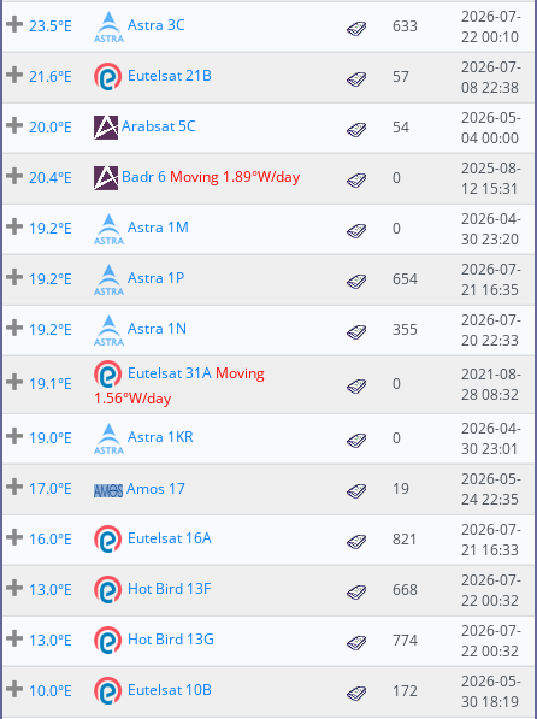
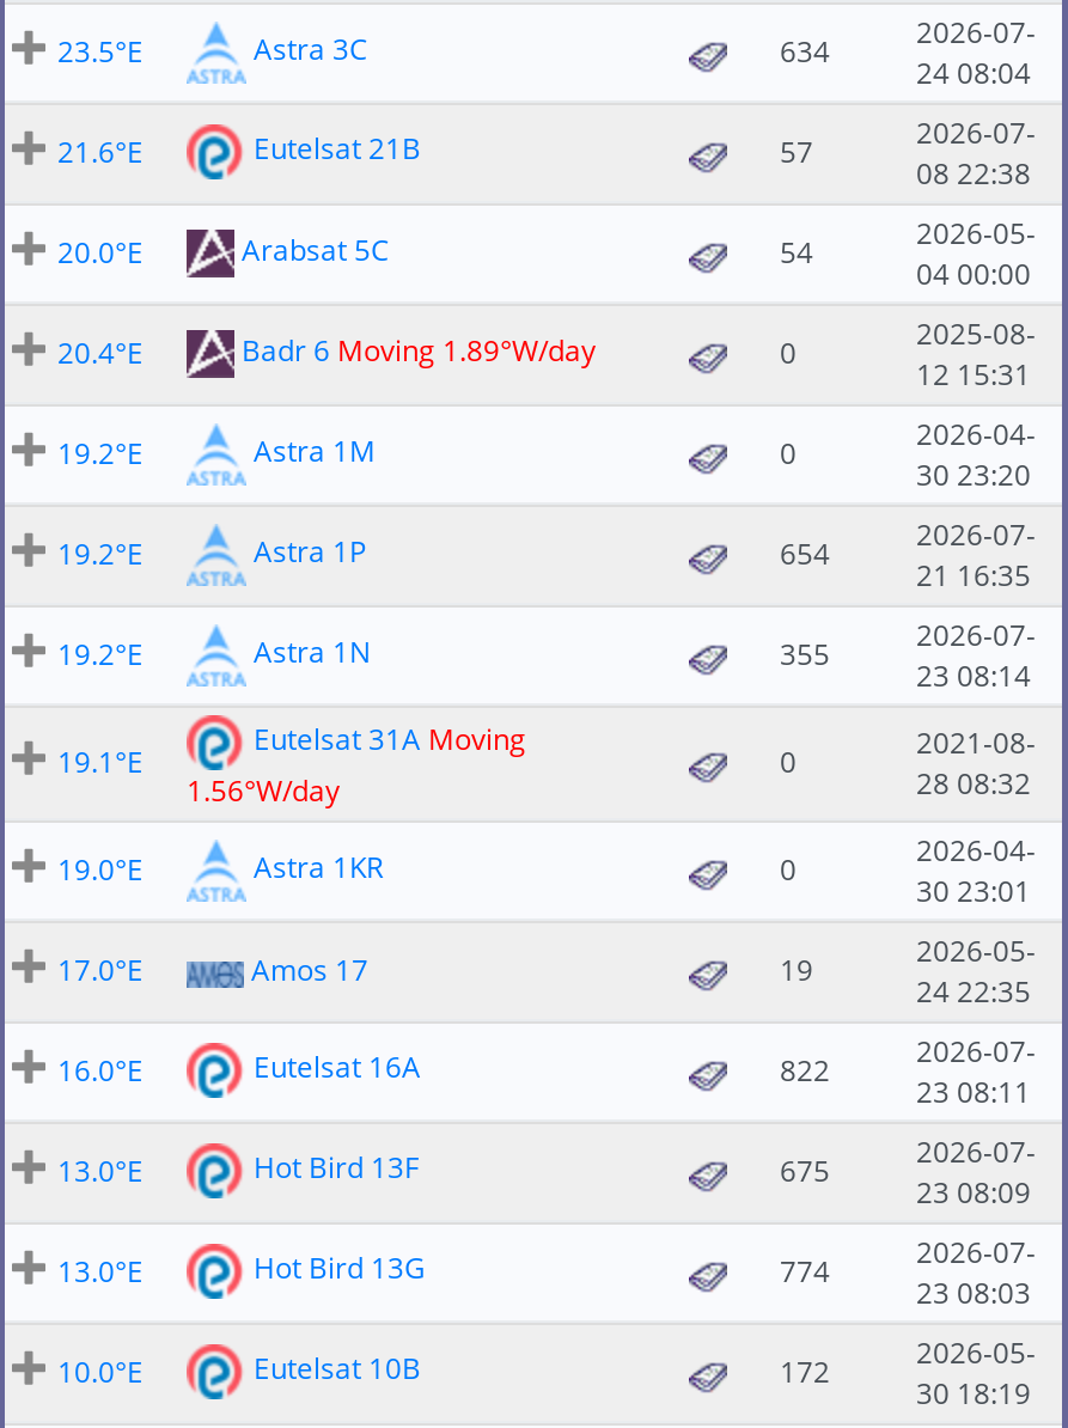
[393,16,418,36] 633 -> [780,32,830,72] 634
[461,27,519,47] 22 00:10 -> [916,53,1031,94] 24 08:04
[461,330,519,351] 20 22:33 -> [916,656,1031,697] 23 08:14
[393,529,418,550] 821 -> [780,1051,830,1091] 822
[461,540,519,560] 21 16:33 -> [916,1072,1031,1113] 23 08:11
[393,580,418,600] 668 -> [780,1151,830,1192] 675
[461,590,519,611] 22 00:32 -> [916,1173,1031,1213] 23 08:09
[461,641,519,662] 22 00:32 -> [916,1273,1031,1314] 23 08:03

